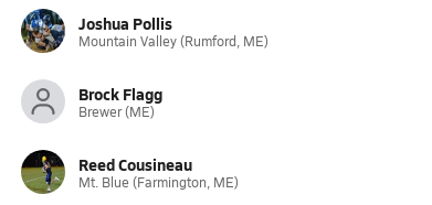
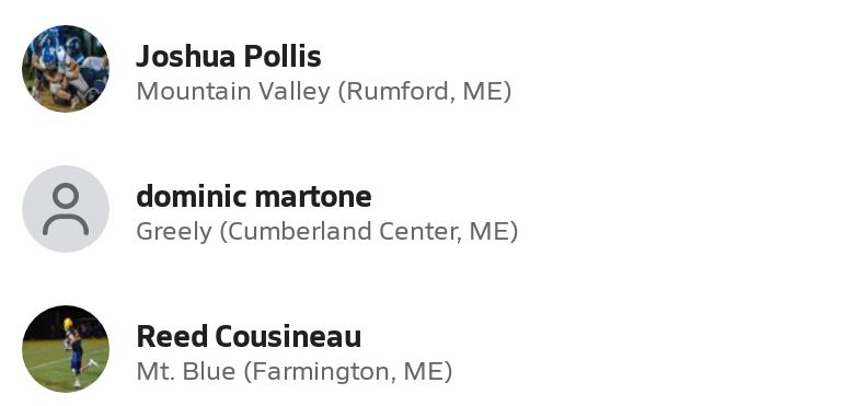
[78,82,162,120] Brock Flagg | Brewer (ME) -> [136,171,519,245] dominic martone | Greely (Cumberland Center, ME)

